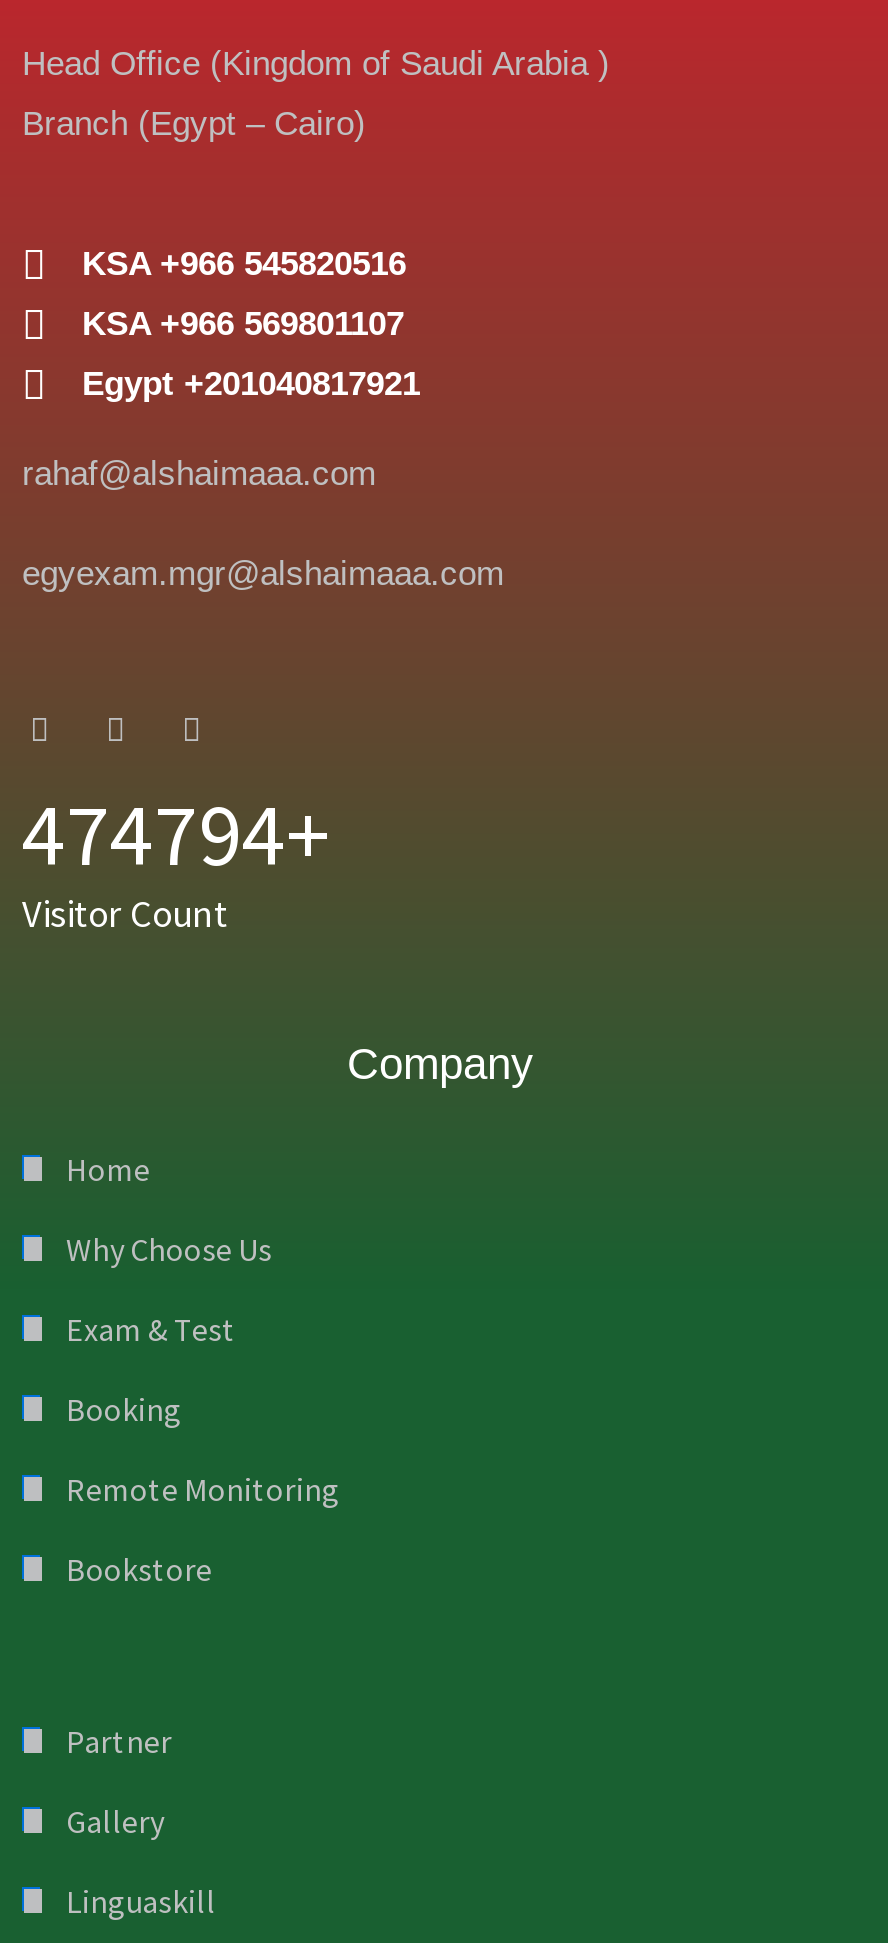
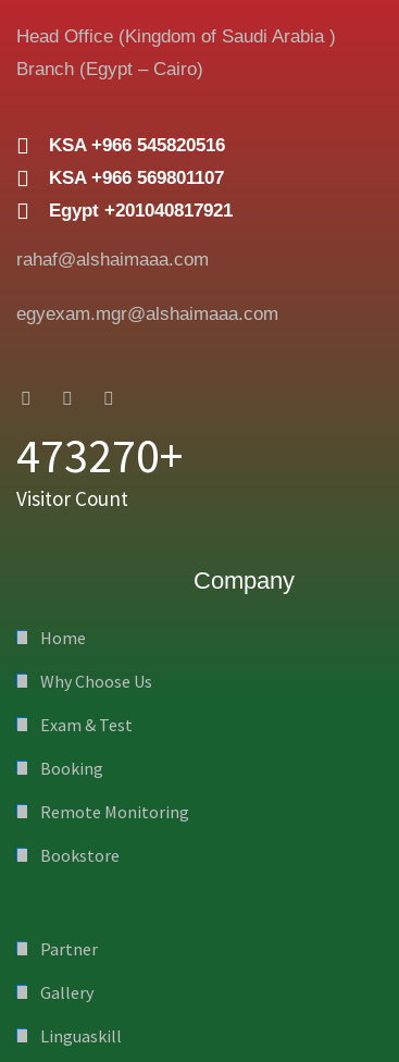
[22,779,330,889] 474794+ -> [16,425,184,485] 473270+

